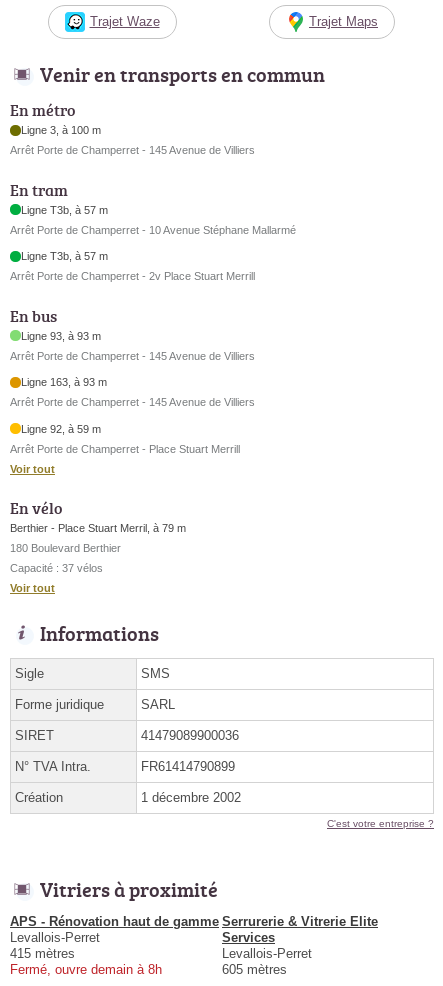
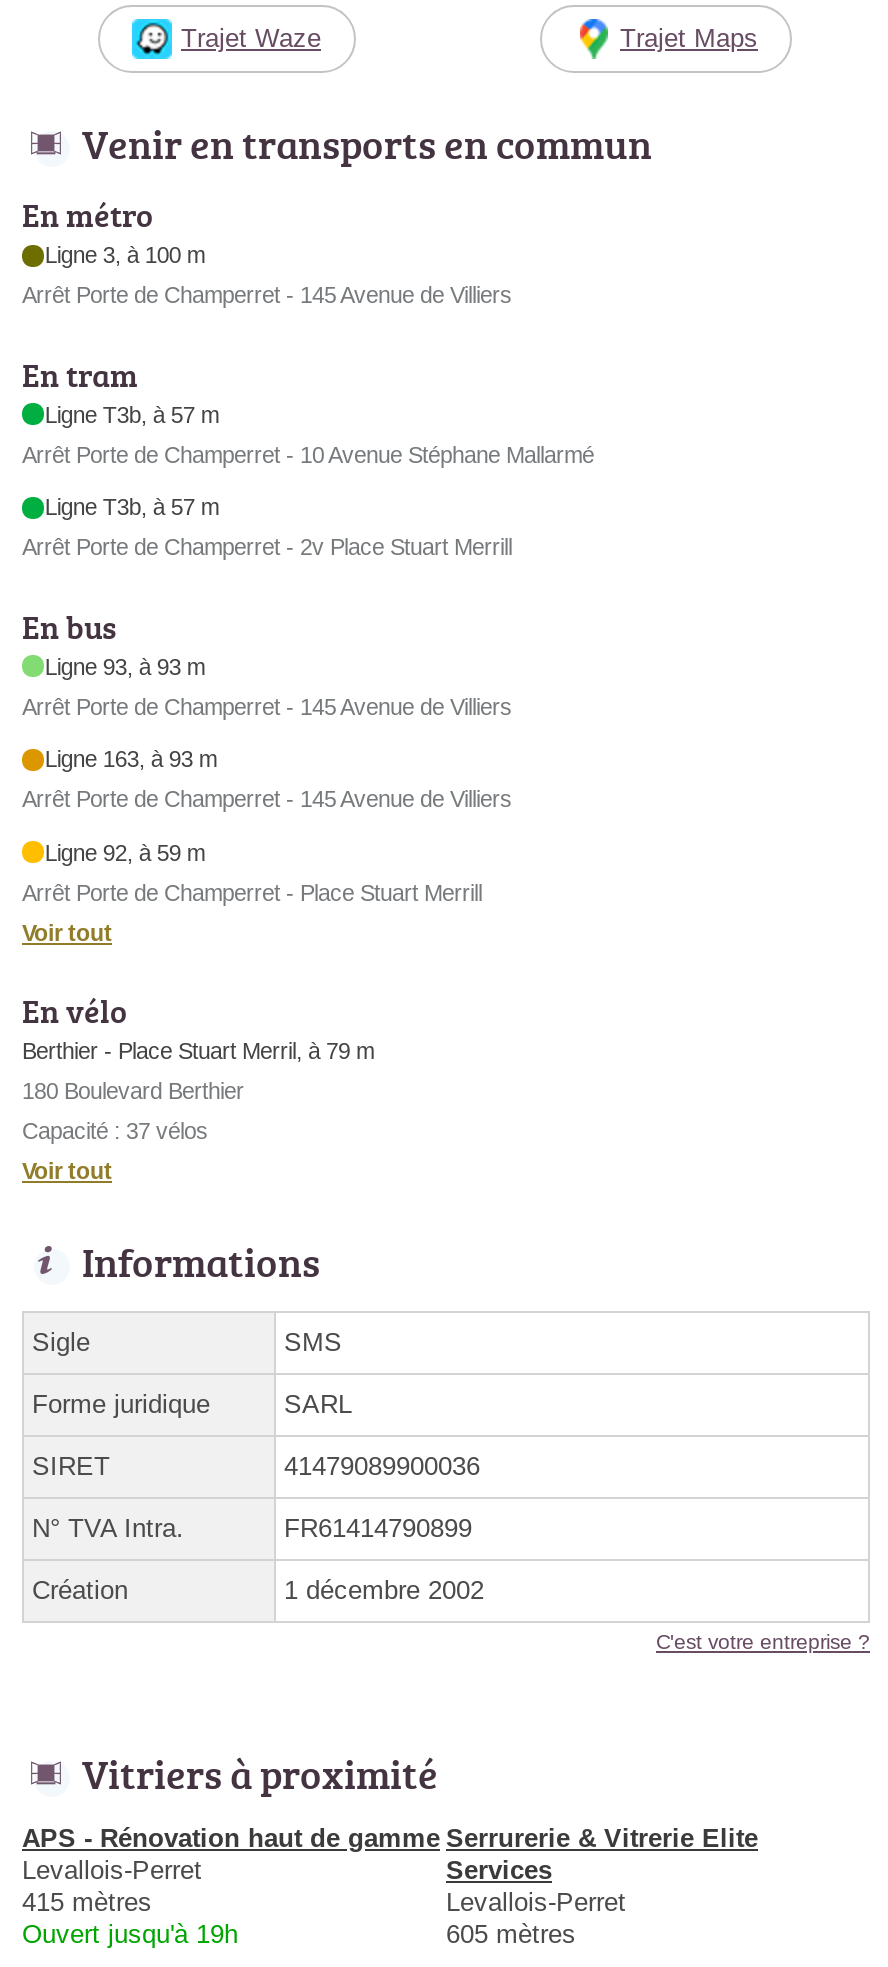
[10,962,162,977] Fermé, ouvre demain à 8h -> [22,1919,238,1949] Ouvert jusqu'à 19h

